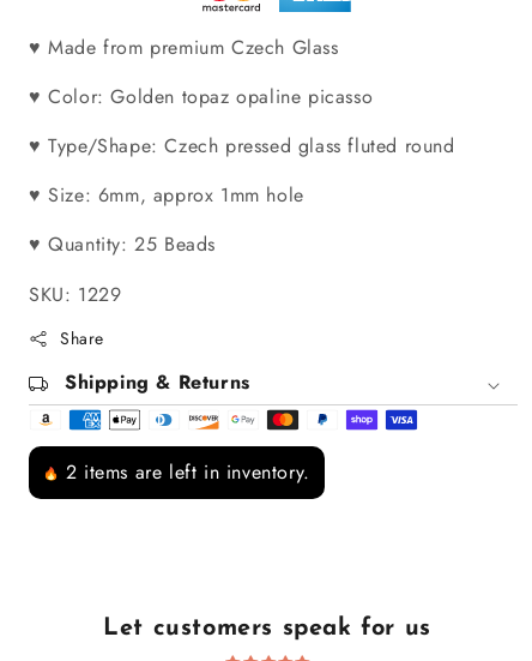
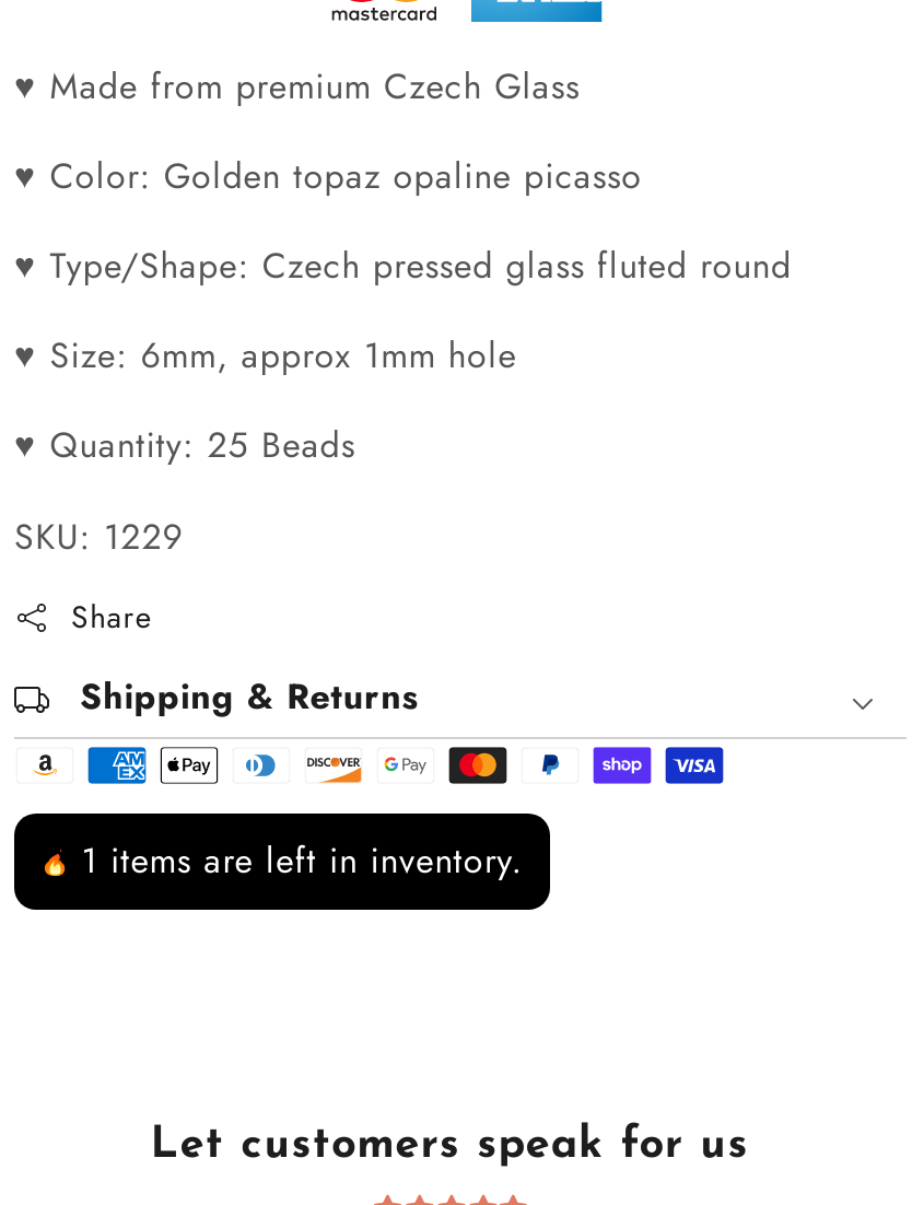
[66,458,310,486] 2 items are left in inventory. -> [82,836,523,886] 1 items are left in inventory.

